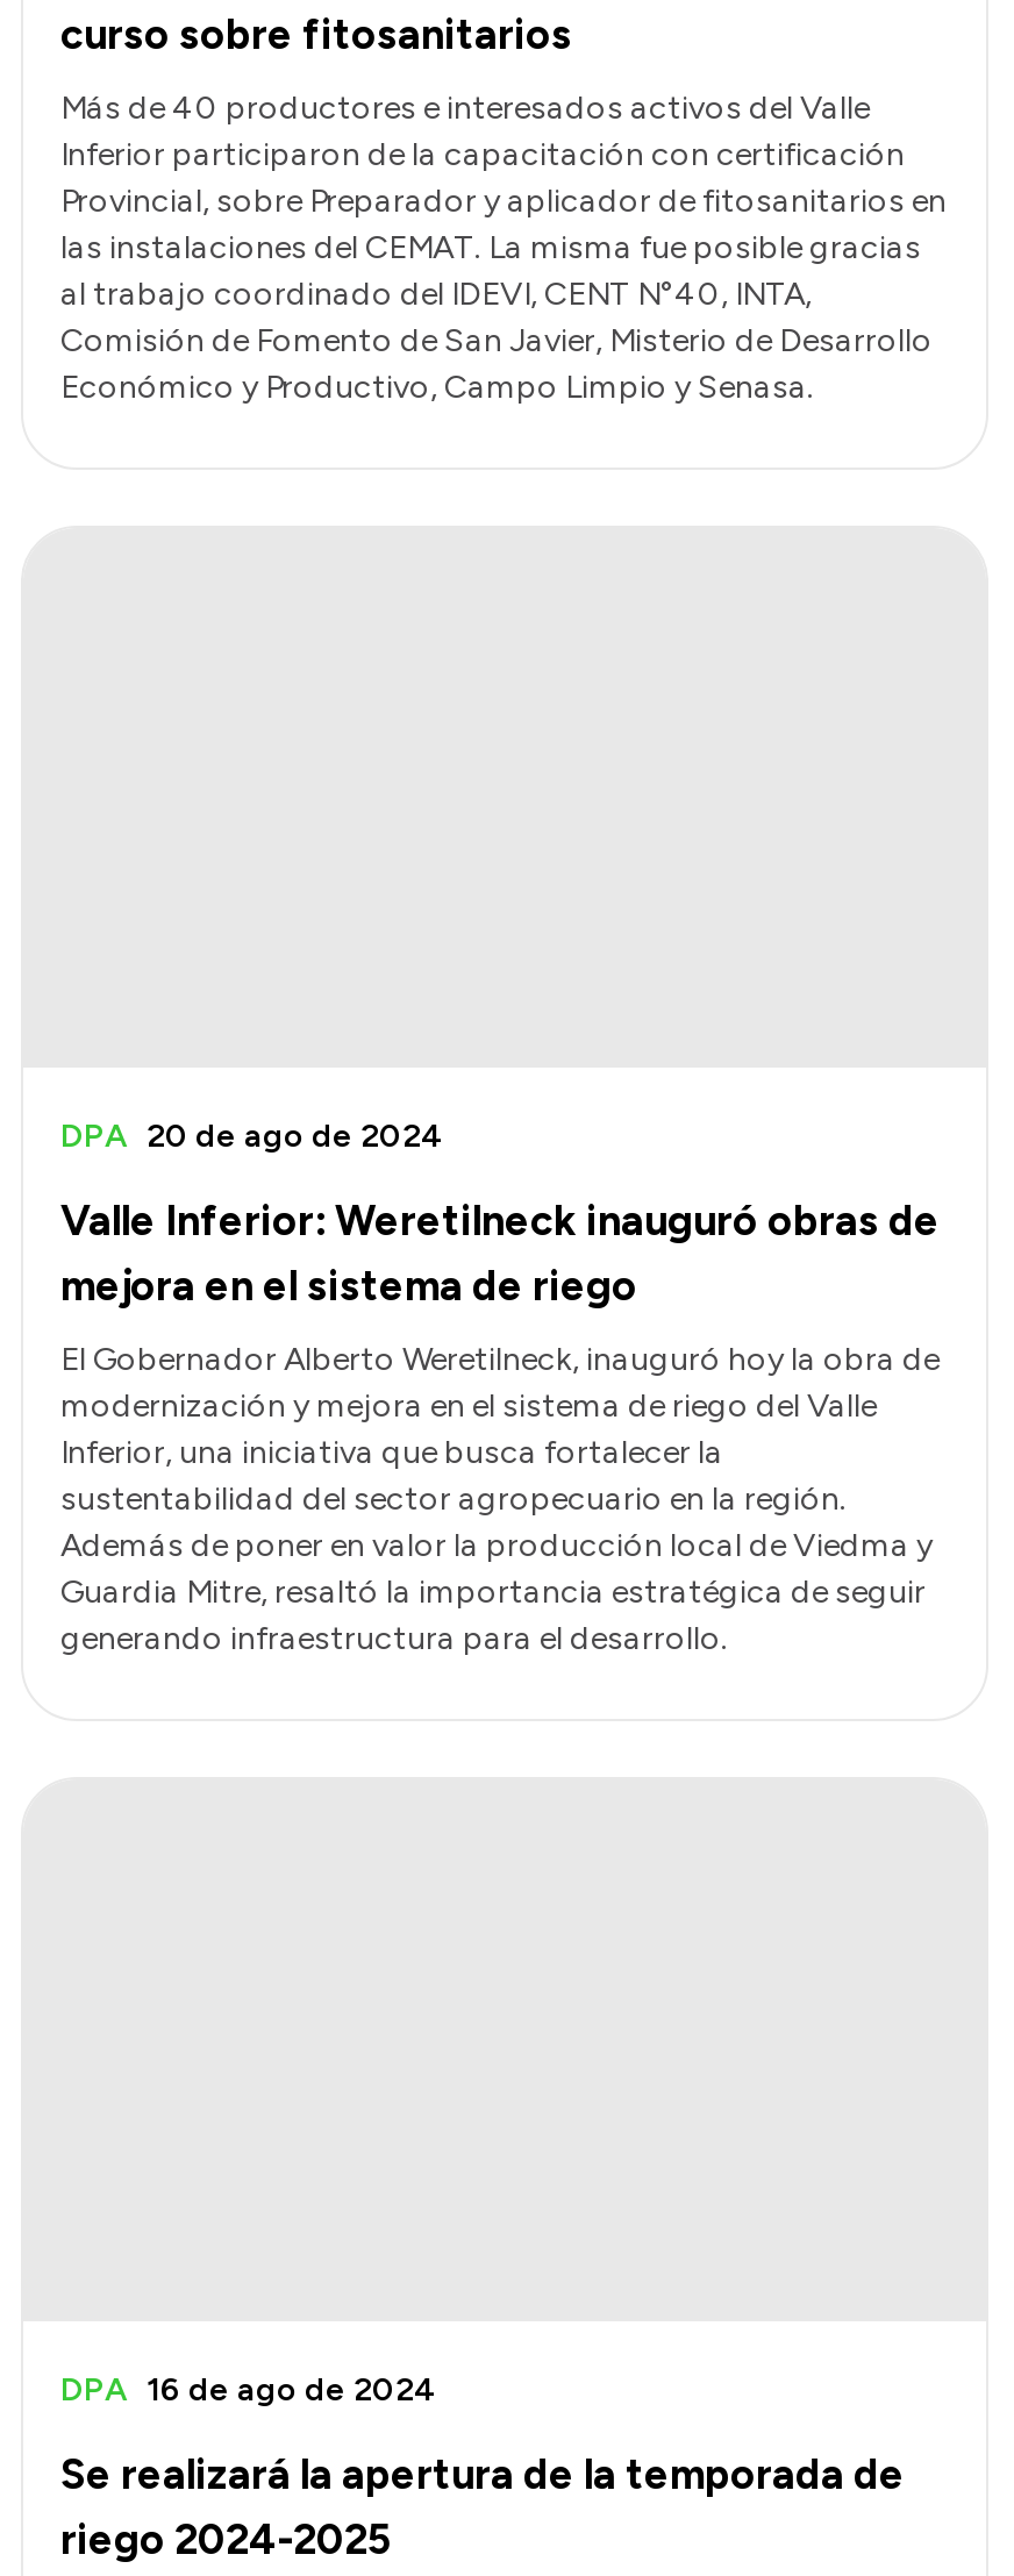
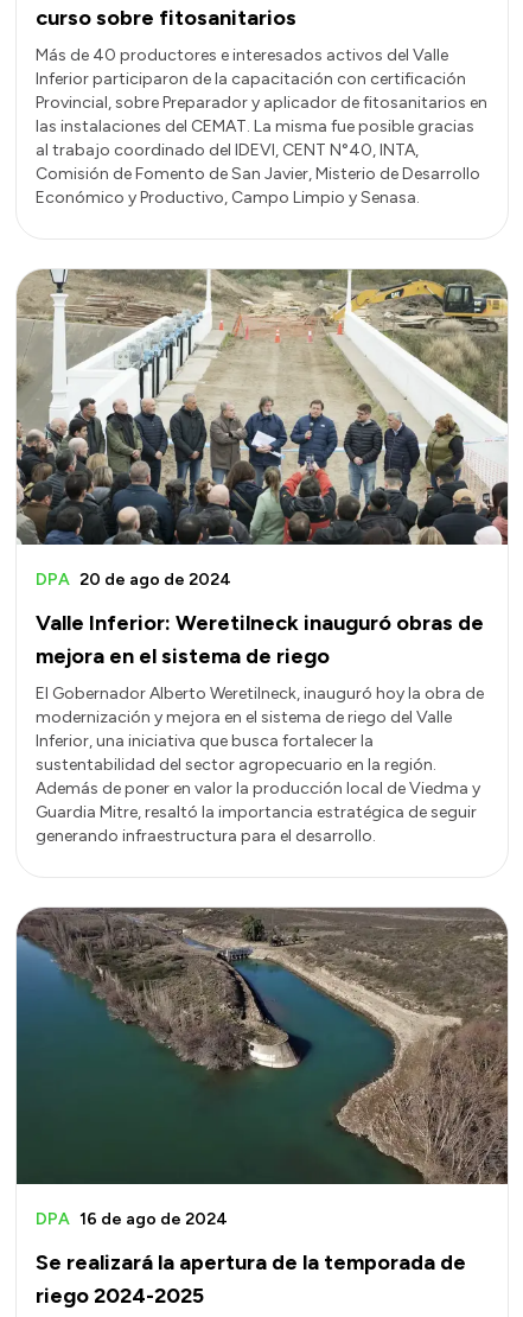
none -> [15,268,509,546] [image]
none -> [15,906,509,1185] [image]

